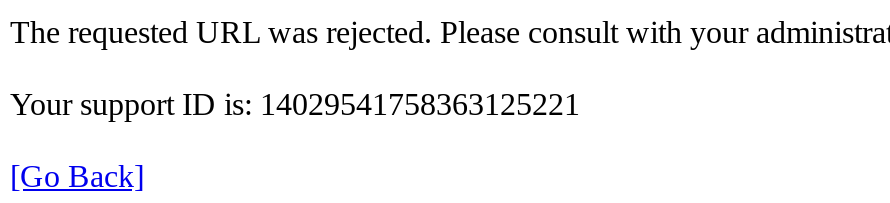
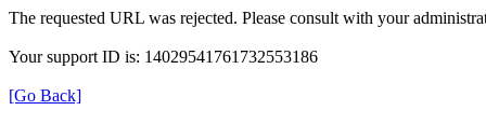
[10,87,580,121] Your support ID is: 14029541758363125221 -> [9,47,318,66] Your support ID is: 14029541761732553186

